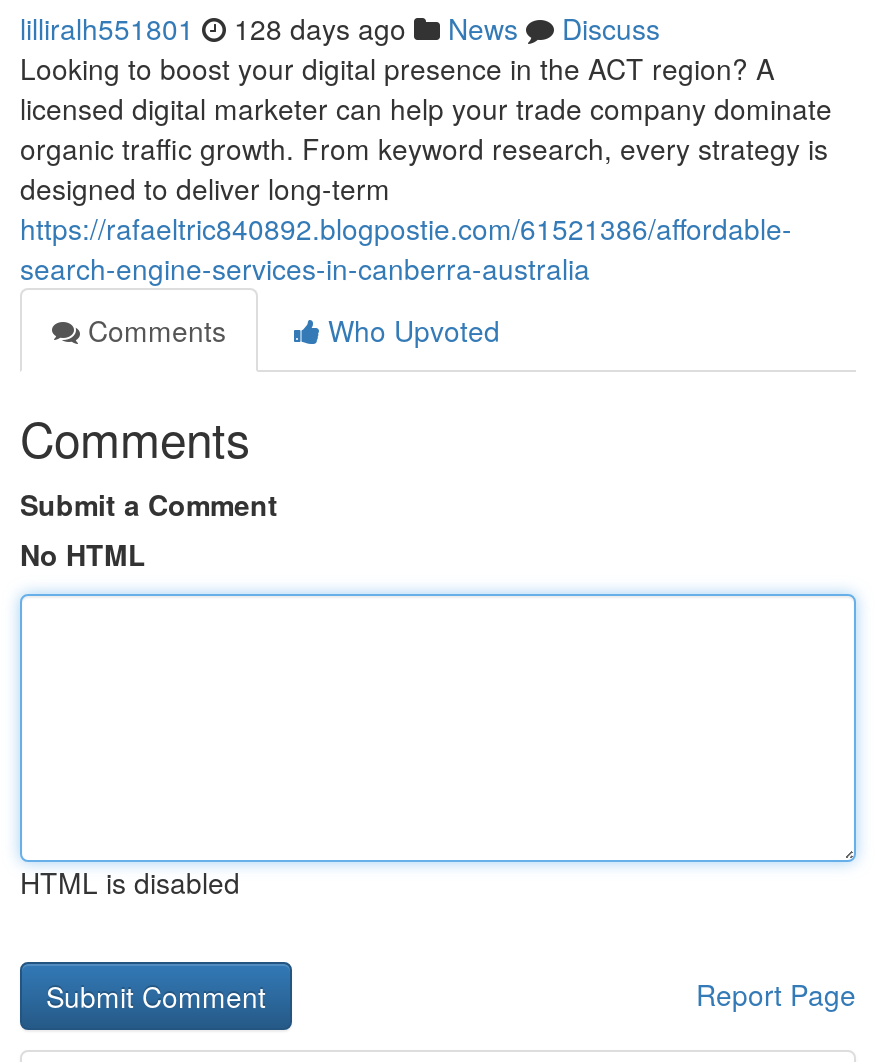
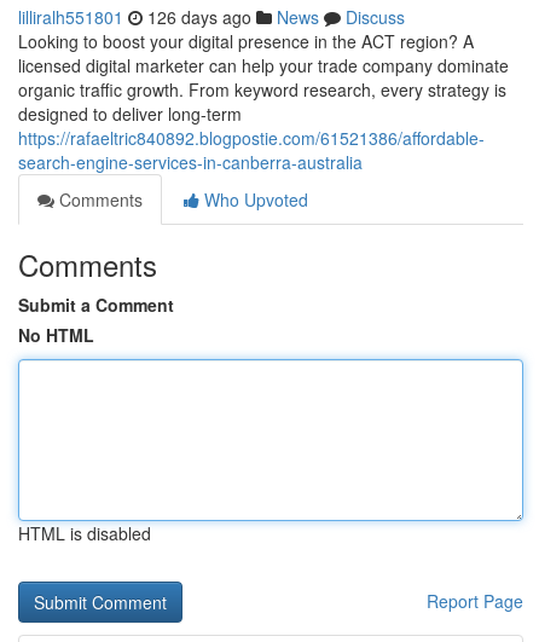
[20,8,660,48] lilliralh551801 128 days ago News Discuss -> [18,5,405,29] lilliralh551801 126 days ago News Discuss

